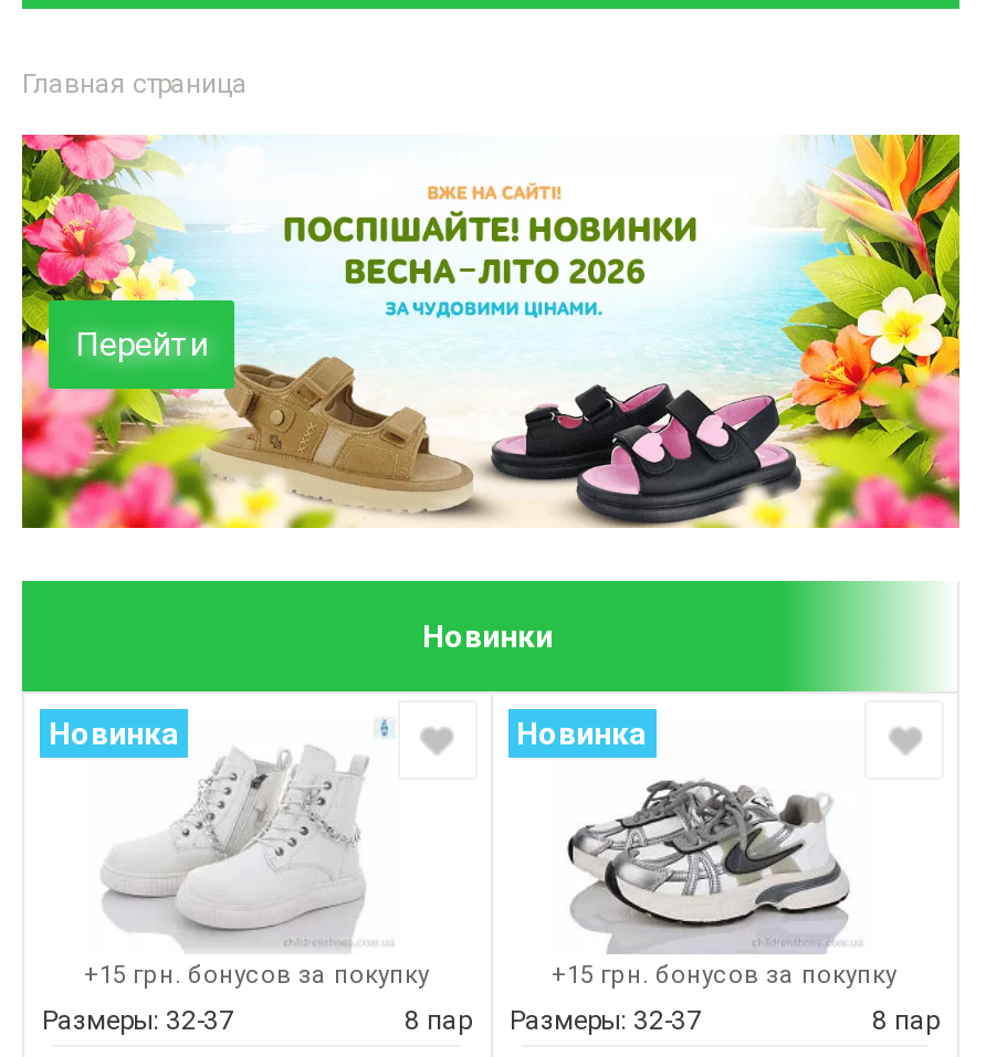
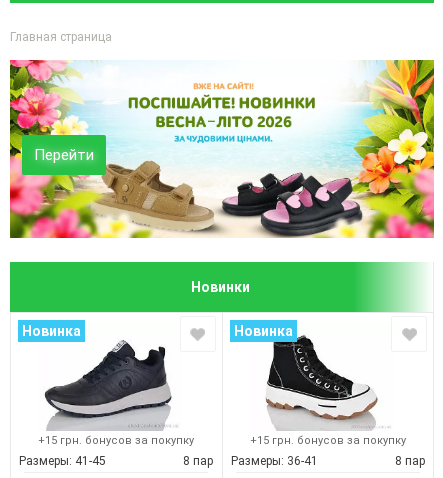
[42,718,391,1036] [image] | Размеры: 32-37 -> [19,326,176,468] [image] | Размеры: 41-45
[405,744,851,1036] [image] | 8 пар Размеры: 32-37 -> [183,334,383,468] [image] | 8 пар Размеры: 36-41

